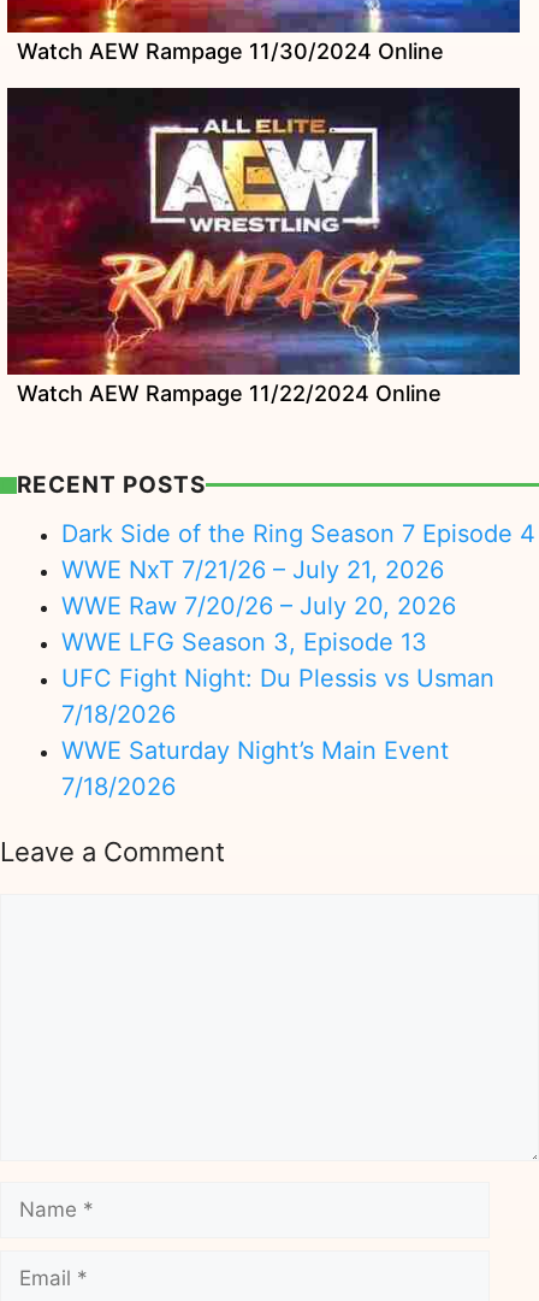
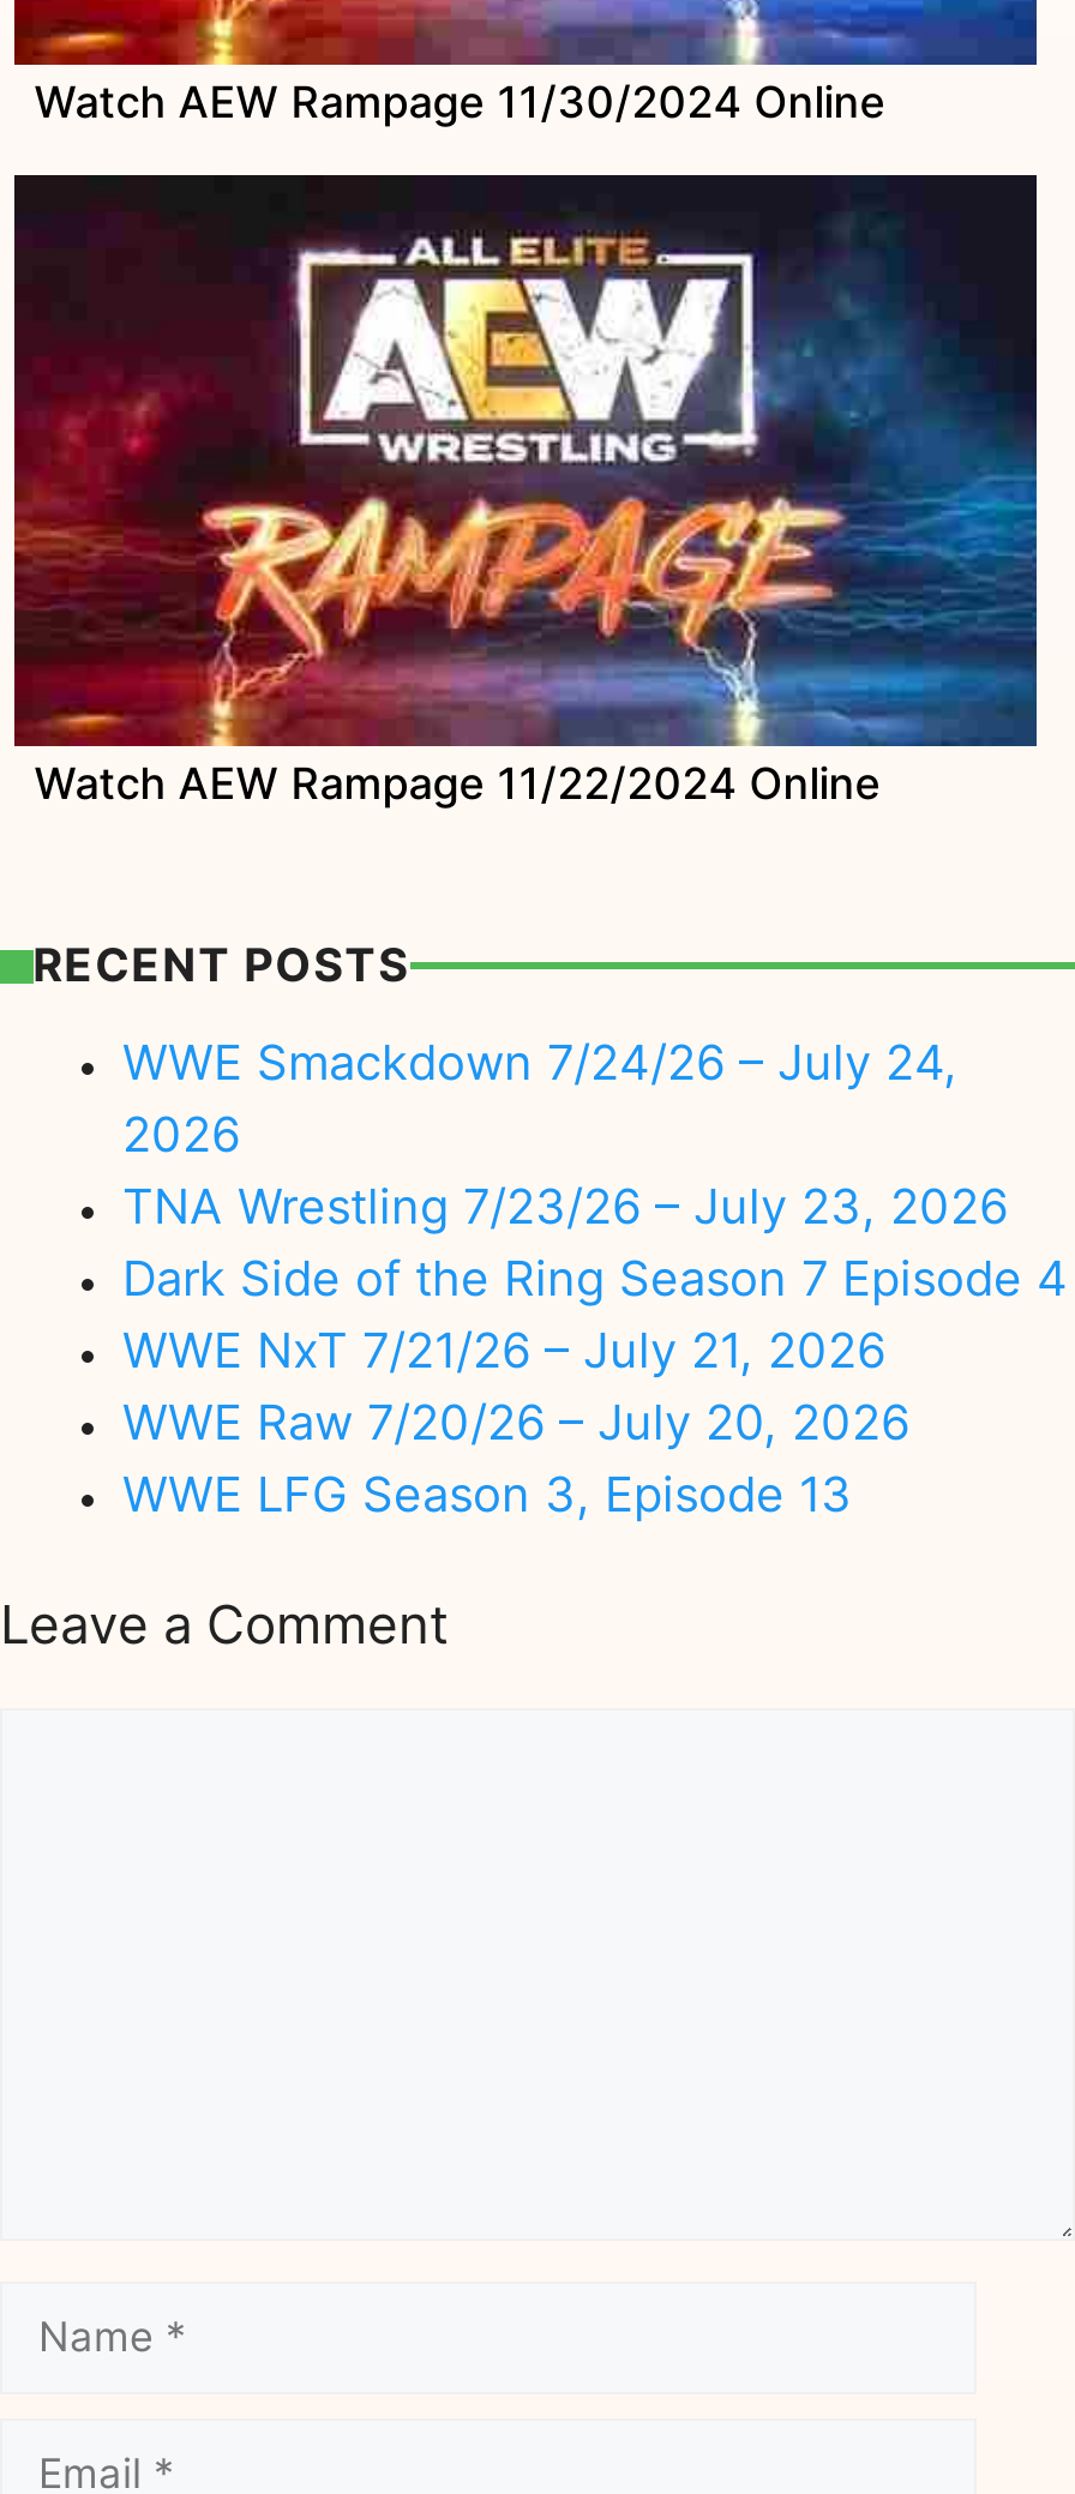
none -> [122,1035,1008,1237] WWE Smackdown 7/24/26 – July 24, | 2026 | TNA Wrestling 7/23/26 – July 23, 2026
moved [61,520,535,657] -> [122,1251,1068,1525]: Dark Side of the Ring Season 7 Episode 4 | WWE NxT 7/21/26 – July 21, 2026 | WWE Raw 7/20/26 – July 20, 2026 | WWE LFG Season 3, Episode 13
[61,664,494,802] UFC Fight Night: Du Plessis vs Usman | 7/18/2026 | WWE Saturday Night’s Main Event | 7/18/2026 -> none

